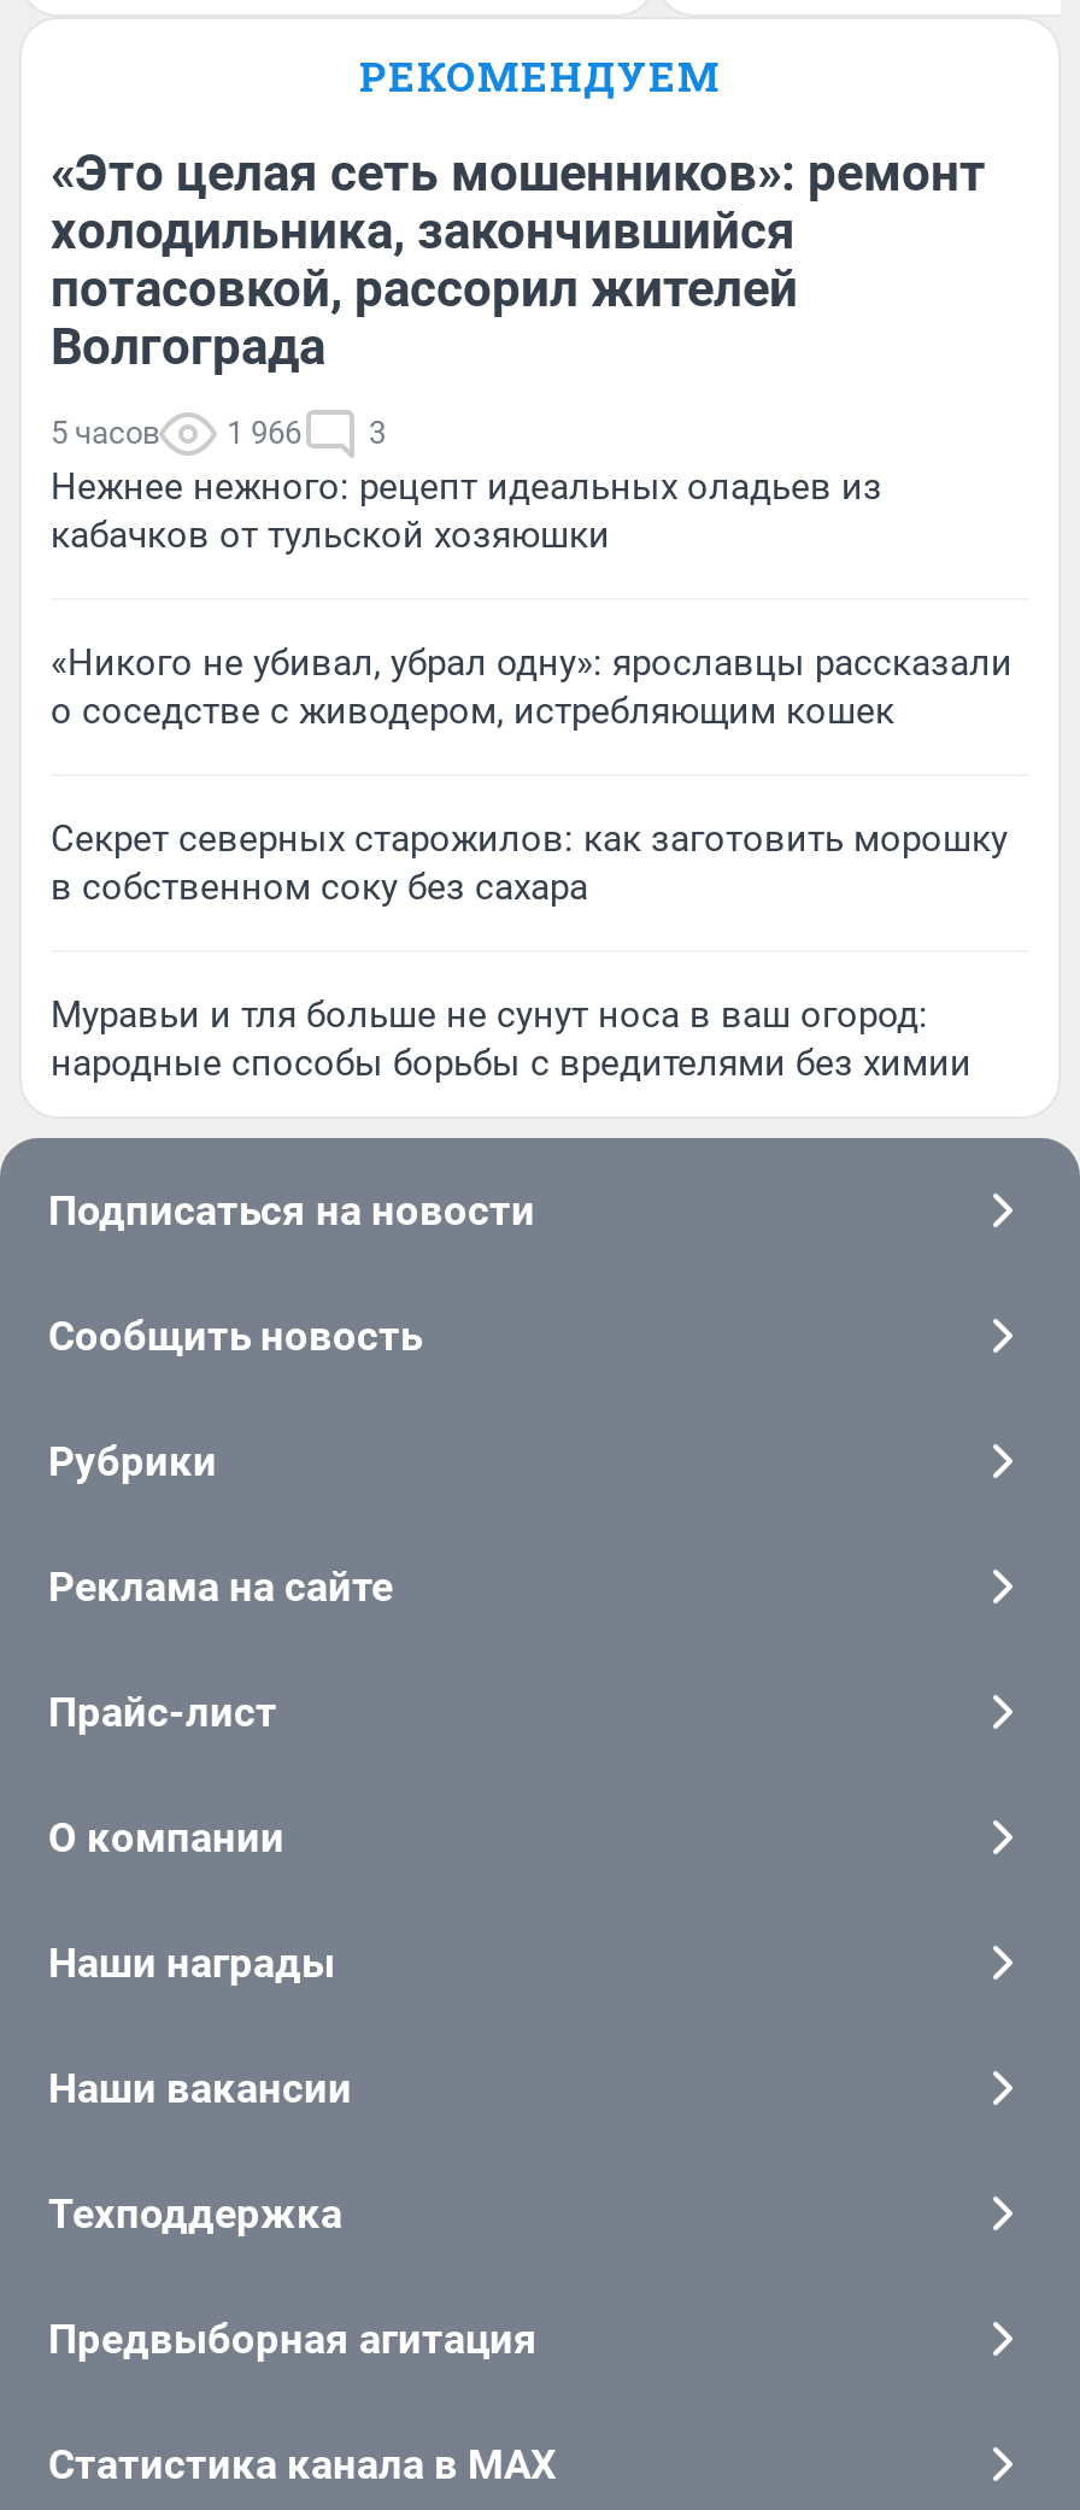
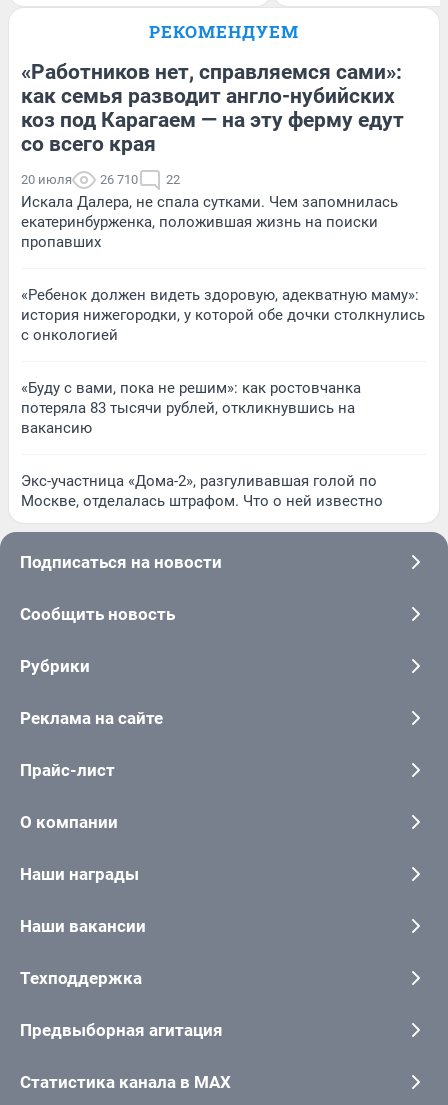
[51,145,986,377] «Это целая сеть мошенников»: ремонт | холодильника, закончившийся | потасовкой, рассорил жителей | Волгограда -> [21,60,404,156] «Работников нет, справляемся сами»: | как семья разводит англо-нубийских | коз под Карагаем — на эту ферму едут | со всего края
[51,415,882,558] 5 часов | 1 966 | 3 | Нежнее нежного: рецепт идеальных оладьев из | кабачков от тульской хозяюшки -> [21,172,398,251] 20 июля | 26 710 | 22 | Искала Далера, не спала сутками. Чем запомнилась | екатеринбурженка, положившая жизнь на поиски | пропавших
[51,642,1012,734] «Никого не убивал, убрал одну»: ярославцы рассказали | о соседстве с живодером, истребляющим кошек -> [21,286,425,344] «Ребенок должен видеть здоровую, адекватную маму»: | история нижегородки, у которой обе дочки столкнулись | с онкологией
[51,818,1008,910] Секрет северных старожилов: как заготовить морошку | в собственном соку без сахара -> [21,379,361,437] «Буду с вами, пока не решим»: как ростовчанка | потеряла 83 тысячи рублей, откликнувшись на | вакансию
[51,994,972,1086] Муравьи и тля больше не сунут носа в ваш огород: | народные способы борьбы с вредителями без химии -> [21,472,383,510] Экс-участница «Дома-2», разгуливавшая голой по | Москве, отделалась штрафом. Что о ней известно

